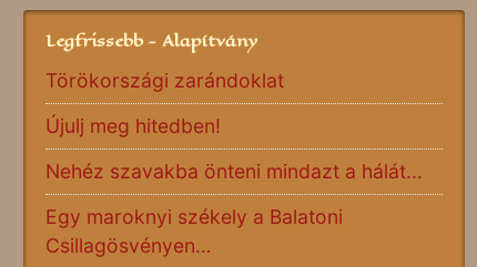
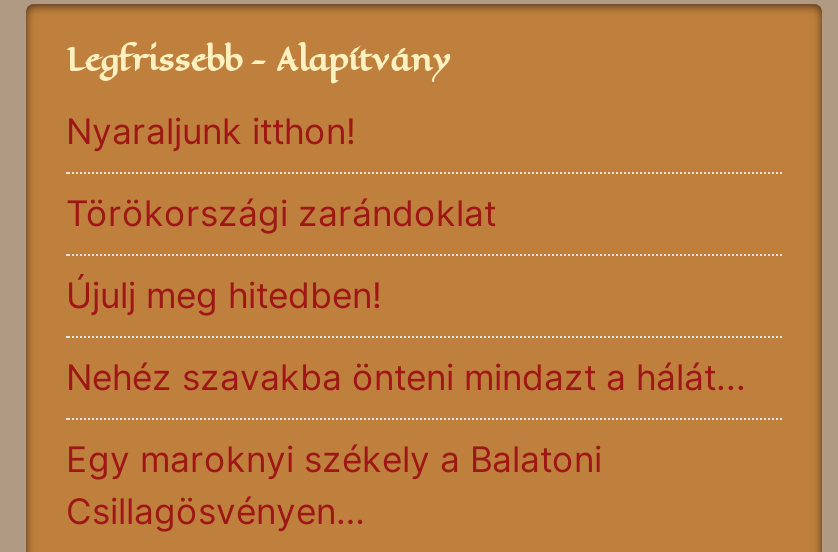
none -> [66,110,356,152] Nyaraljunk itthon!

